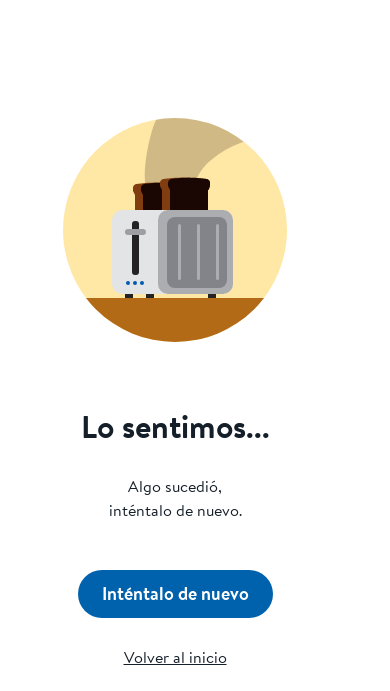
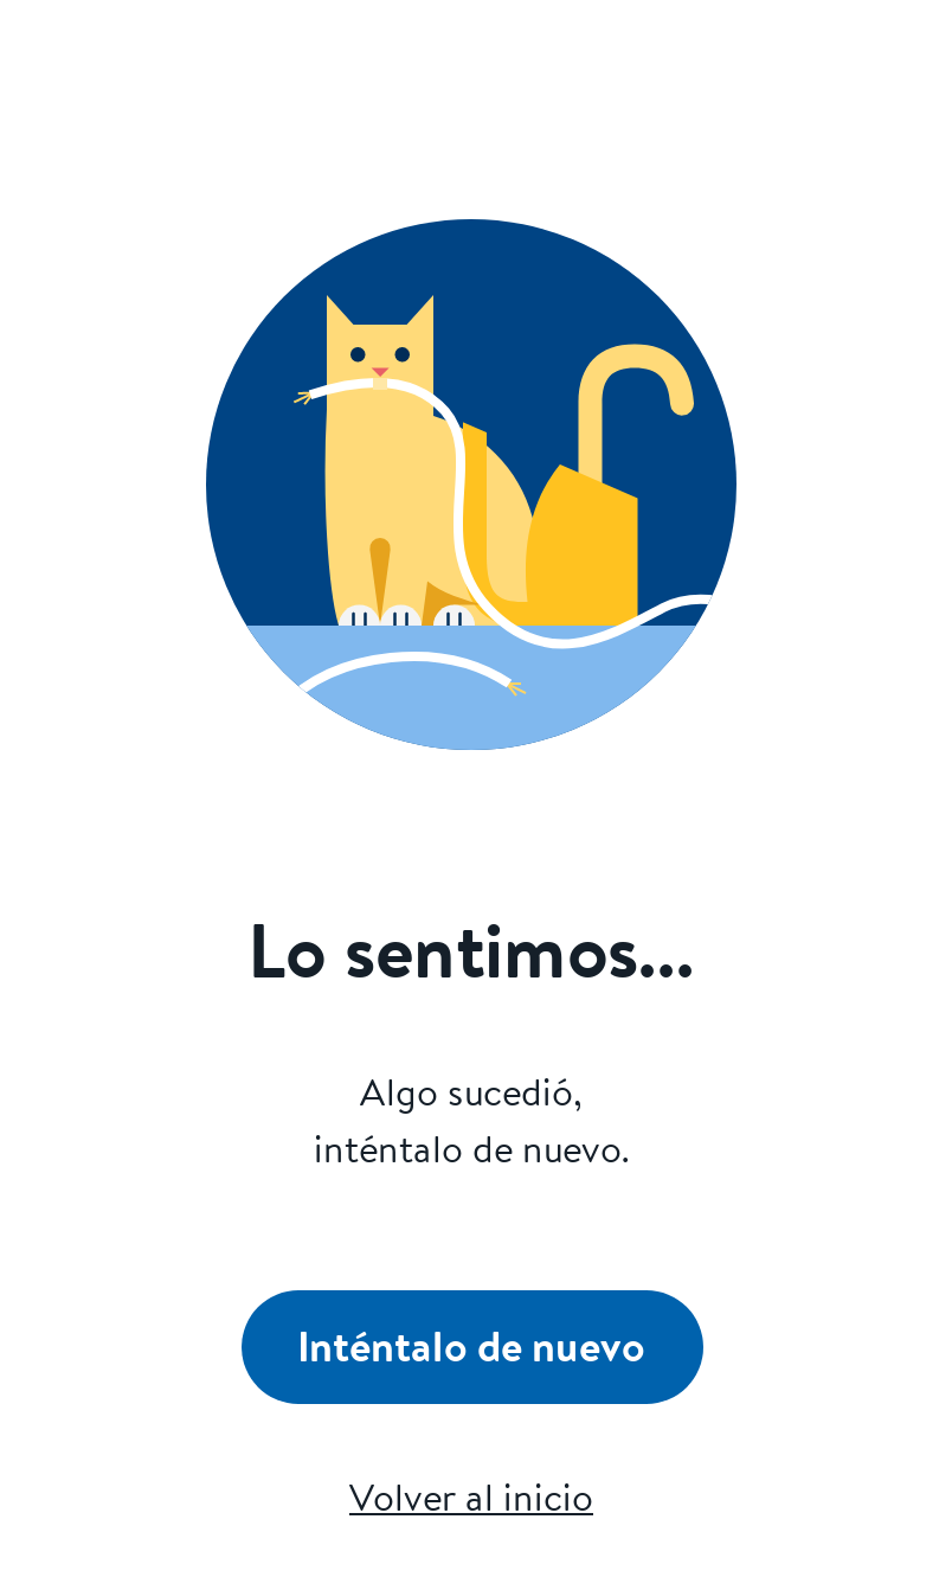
[63,118,287,343] [image] -> [204,217,739,752] [image]

